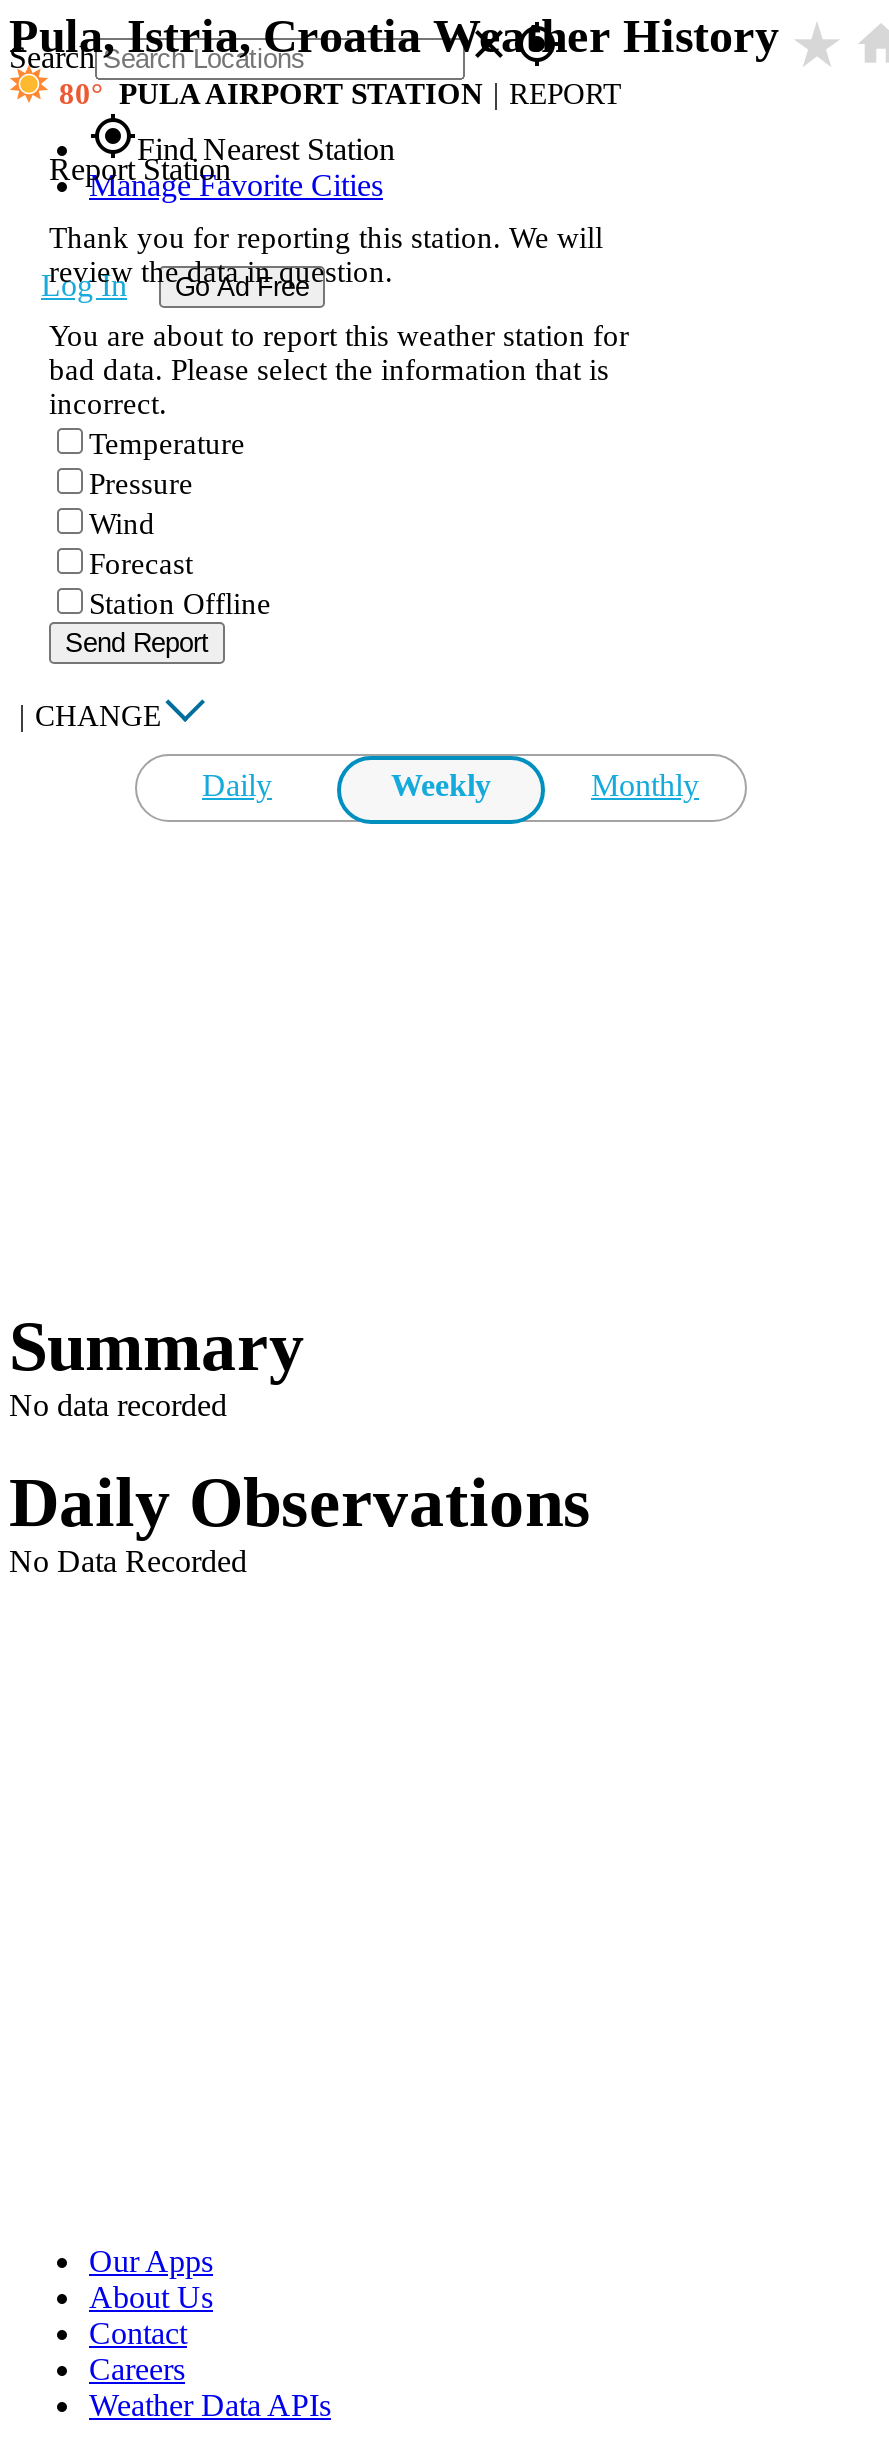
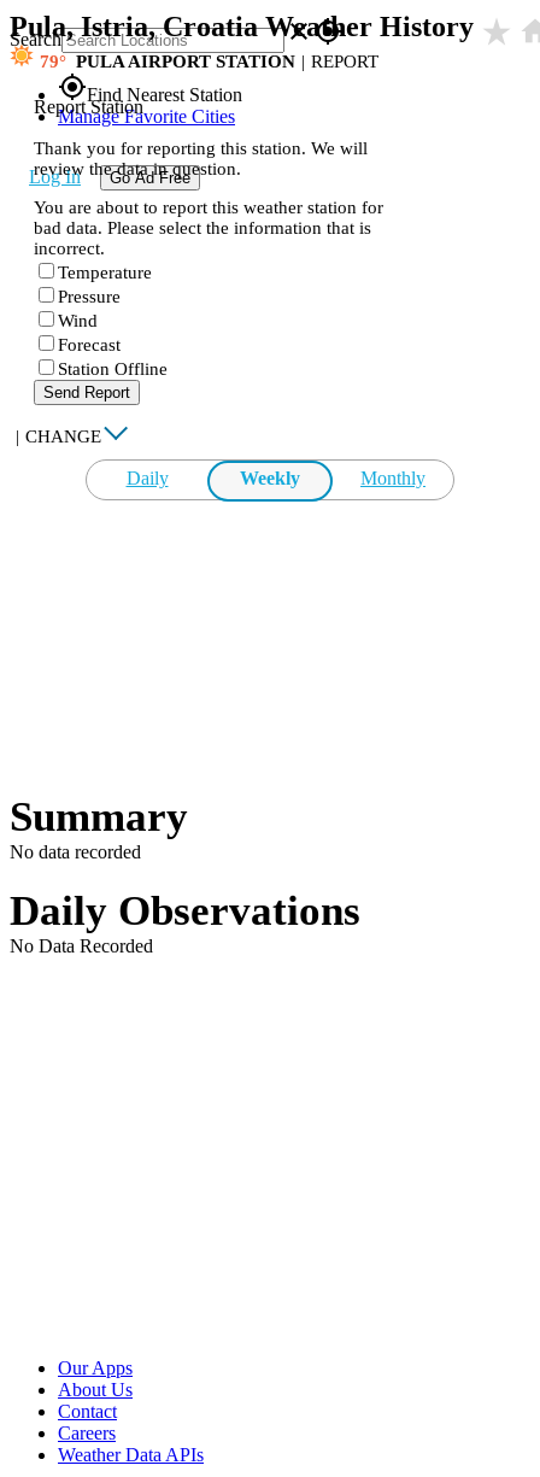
[59,78,91,110] 80 -> [40,52,59,71] 79

